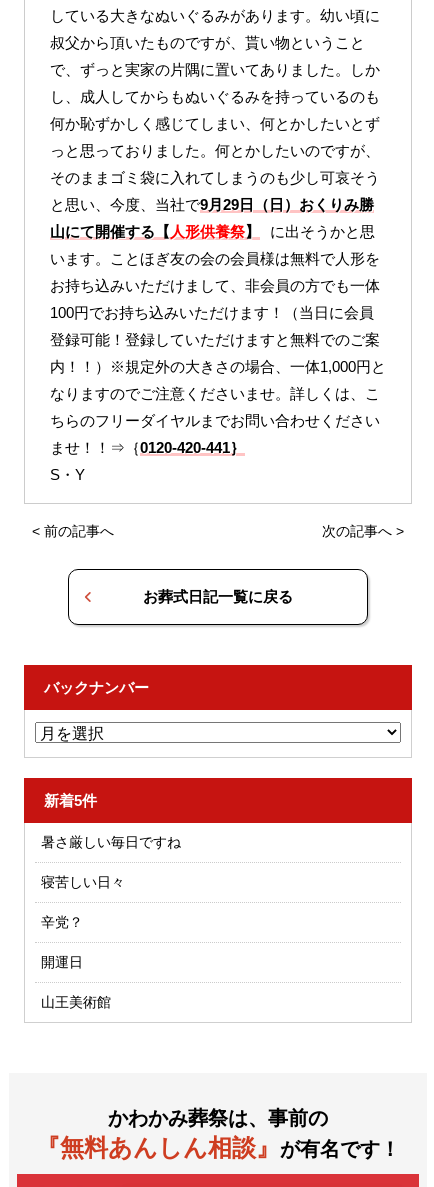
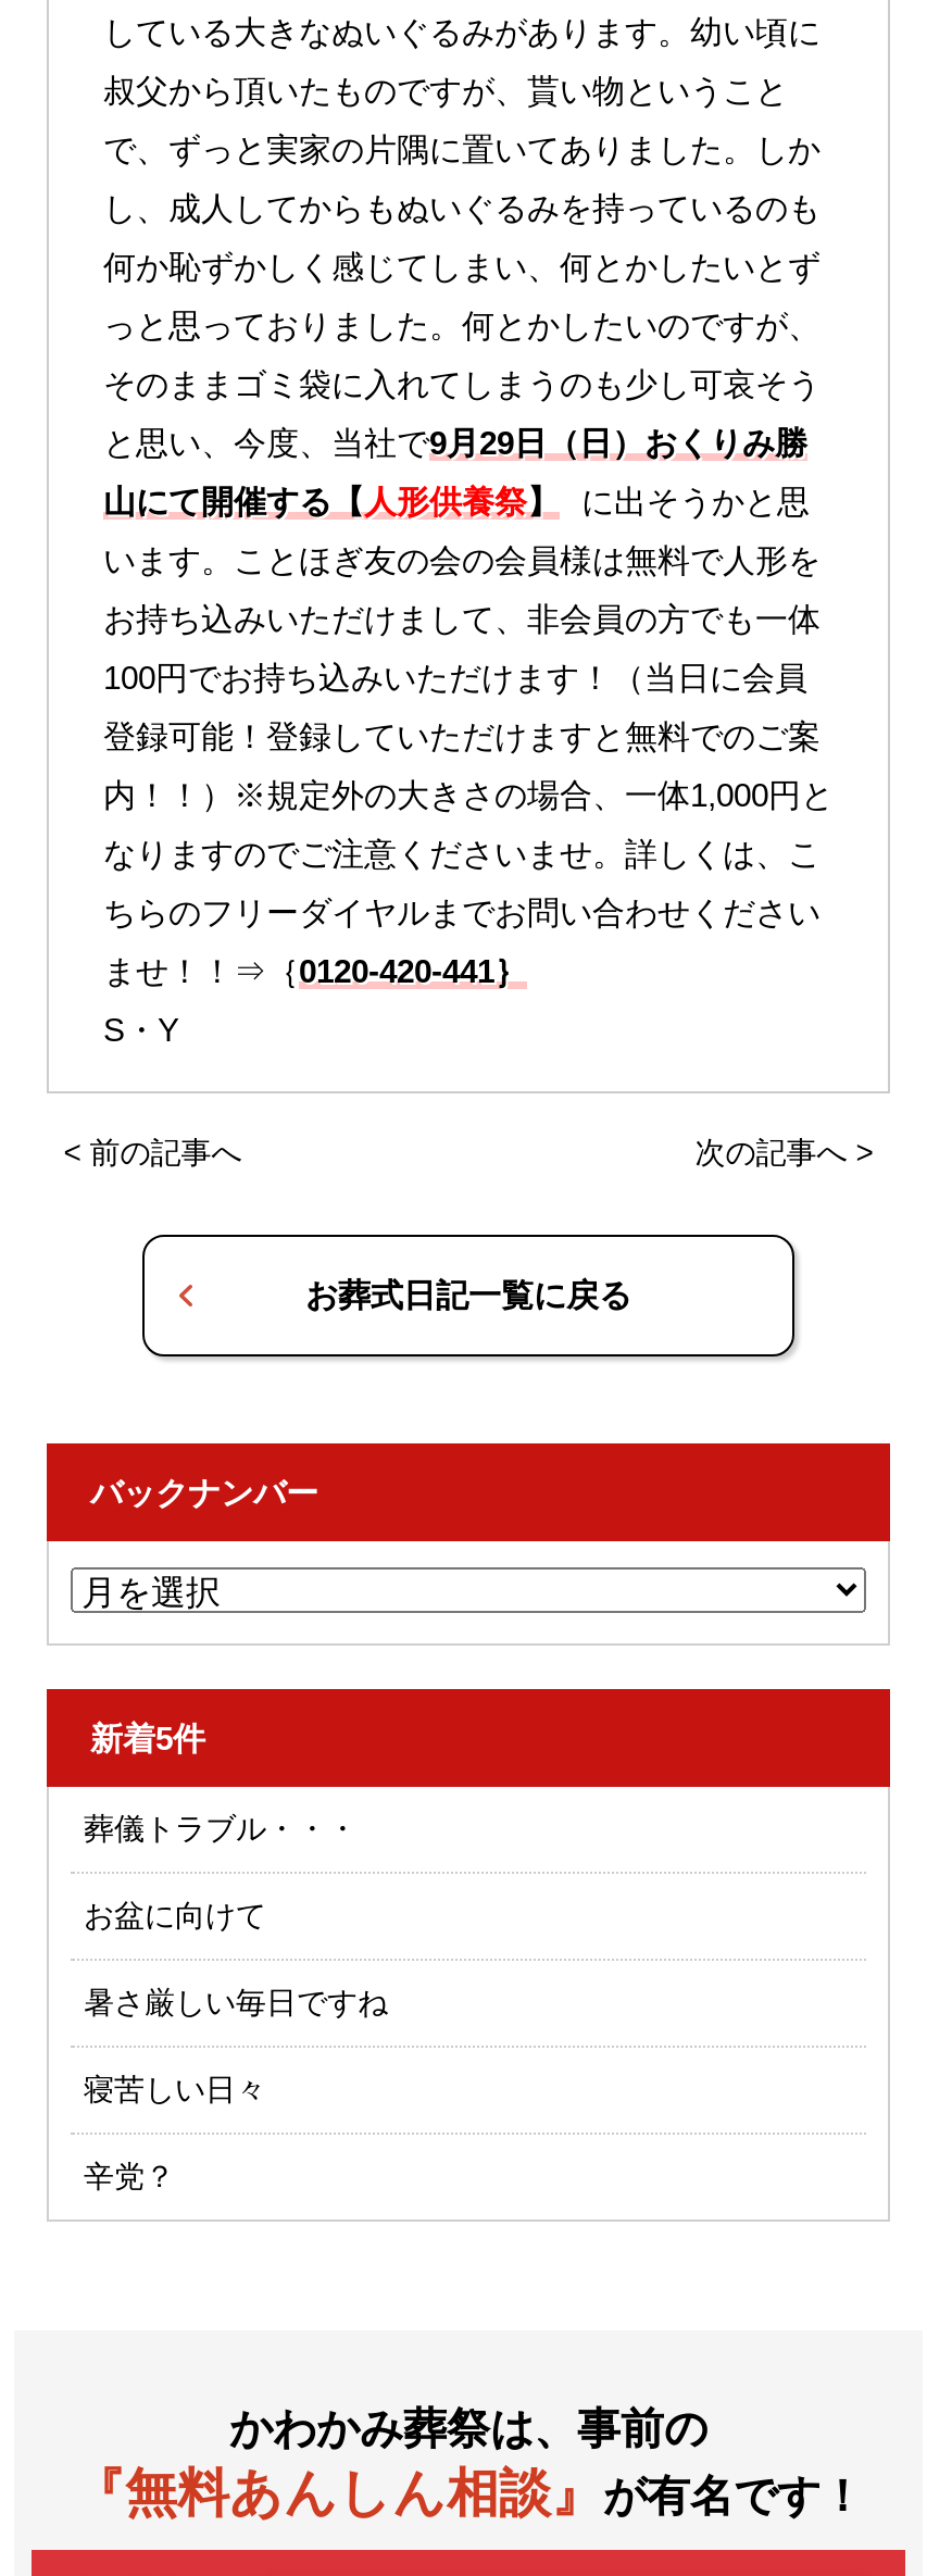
none -> [84,1811,358,1933] 葬儀トラブル・・・ | お盆に向けて
moved [41,834,181,930] -> [84,1985,388,2193]: 暑さ厳しい毎日ですね | 寝苦しい日々 | 辛党？
[41,954,111,1010] 開運日 | 山王美術館 -> none

